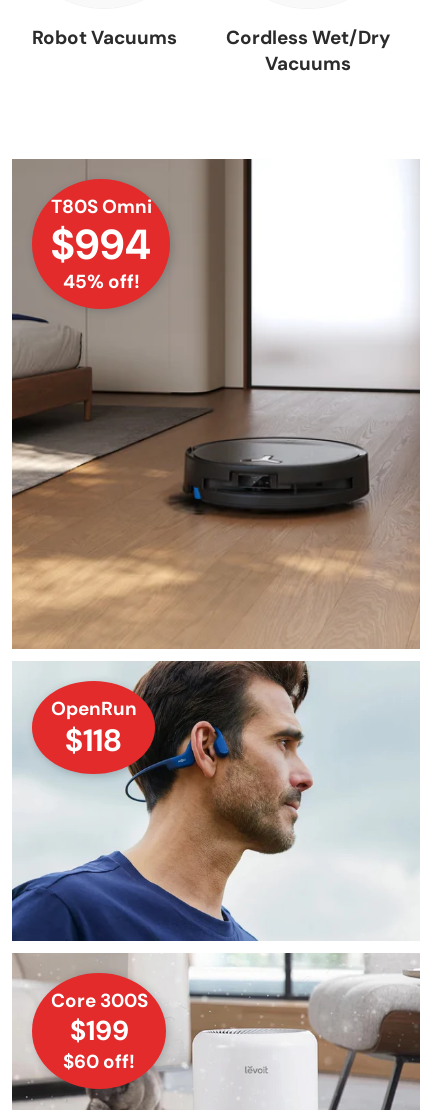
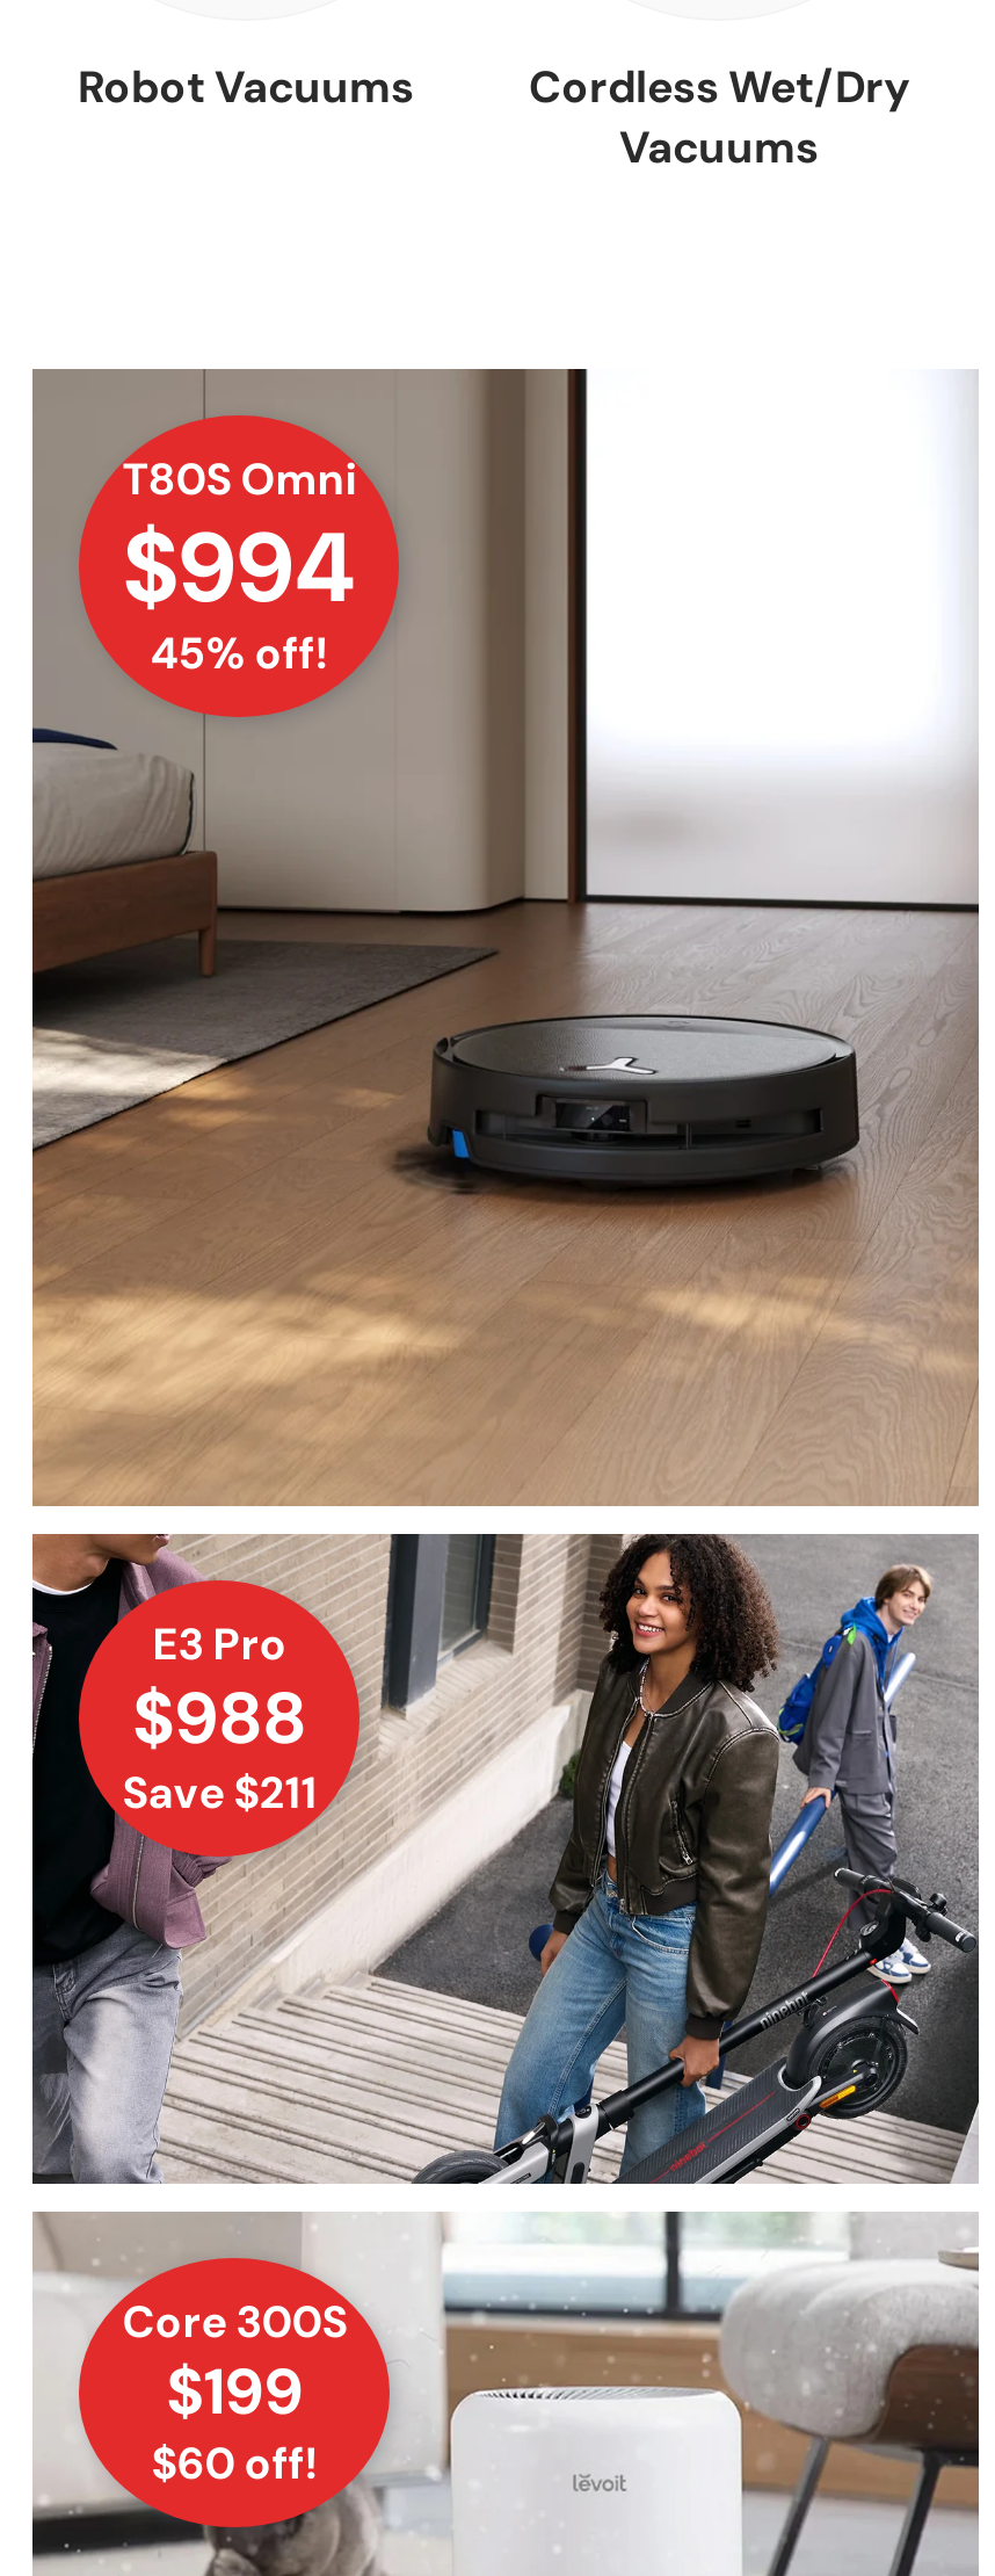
[11,661,420,942] [image] | OpenRun | $118 -> [30,1532,981,2186] [image] | E3 Pro | $988 | Save $211

